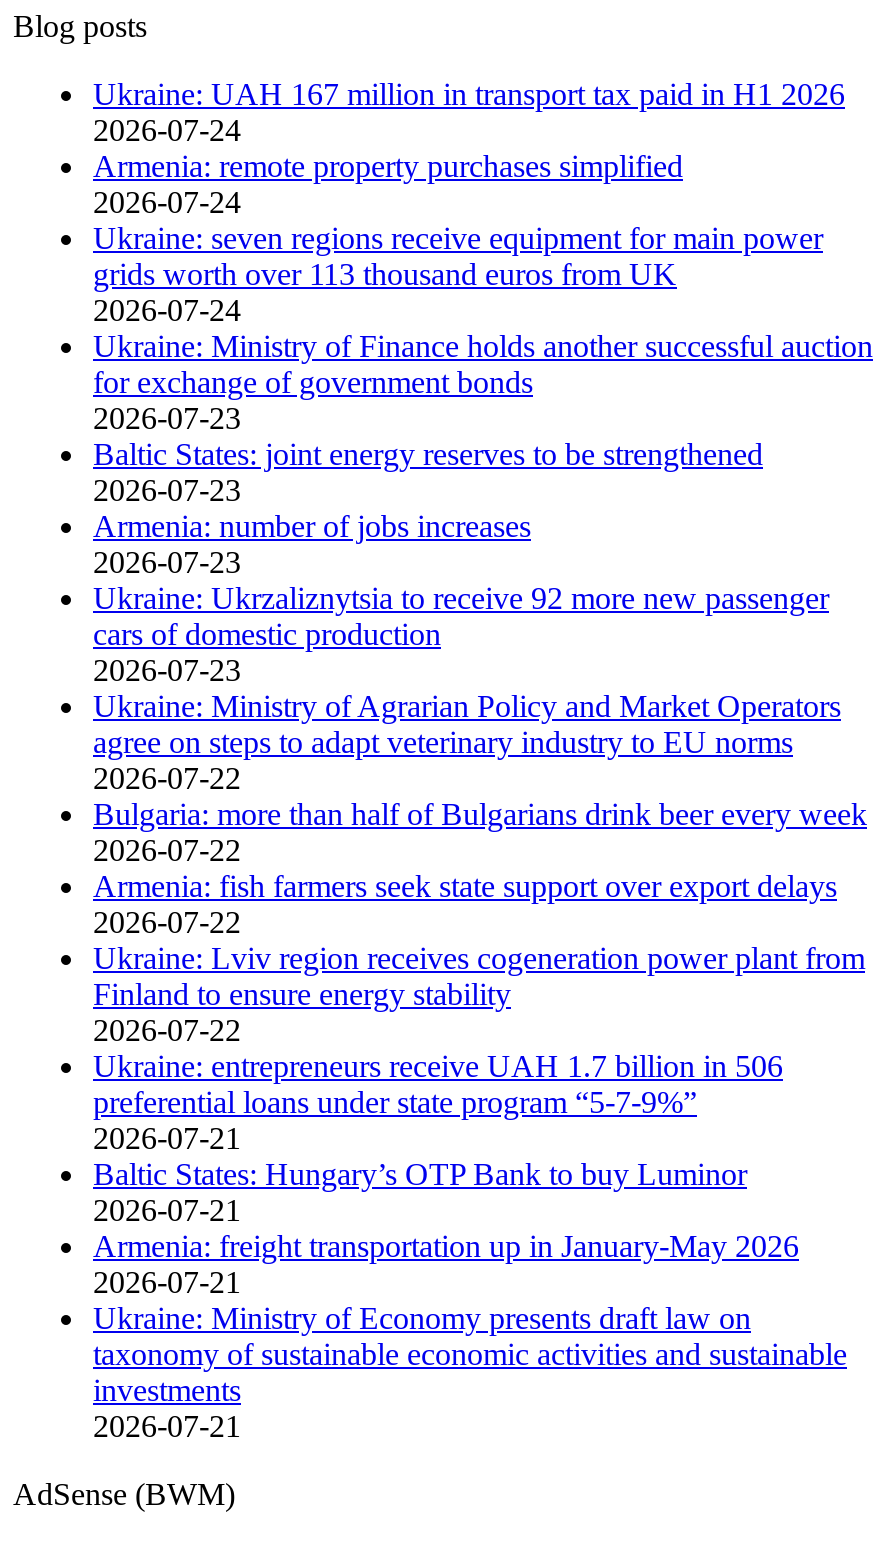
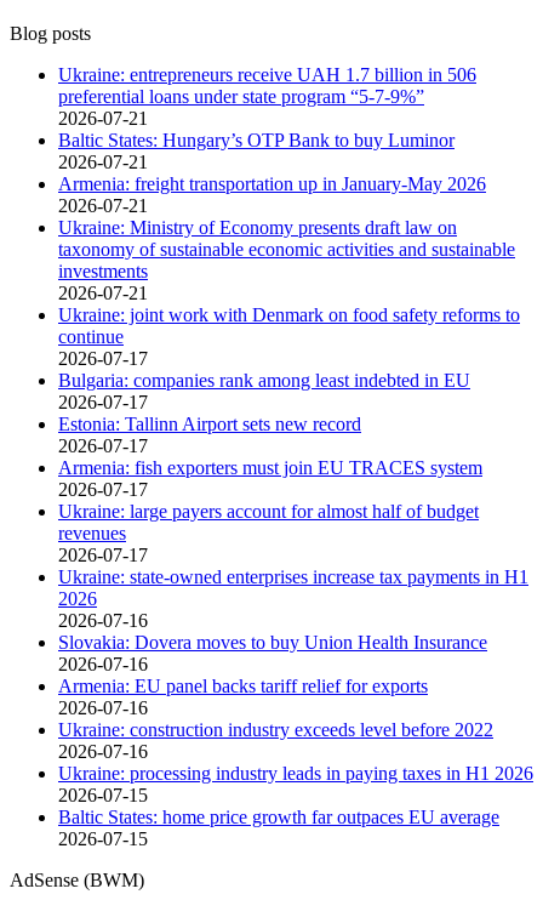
[93,77,873,1047] Ukraine: UAH 167 million in transport tax paid in H1 2026 | 2026-07-24 | Armenia: remote property purchases simplified | 2026-07-24 | Ukraine: seven regions receive equipment for main power | grids worth over 113 thousand euros from UK | 2026-07-24 | Ukraine: Ministry of Finance holds another successful auction | for exchange of government bonds | 2026-07-23 | Baltic States: joint energy reserves to be strengthened | 2026-07-23 | Armenia: number of jobs increases | 2026-07-23 | Ukraine: Ukrzaliznytsia to receive 92 more new passenger | cars of domestic production | 2026-07-23 | Ukraine: Ministry of Agrarian Policy and Market Operators | agree on steps to adapt veterinary industry to EU norms | 2026-07-22 | Bulgaria: more than half of Bulgarians drink beer every week | 2026-07-22 | Armenia: fish farmers seek state support over export delays | 2026-07-22 | Ukraine: Lviv region receives cogeneration power plant from | Finland to ensure energy stability | 2026-07-22 -> none
moved [93,1049,847,1443] -> [58,64,515,303]: Ukraine: entrepreneurs receive UAH 1.7 billion in 506 | preferential loans under state program “5-7-9%” | 2026-07-21 | ... | investments | 2026-07-21
none -> [58,304,533,849] Ukraine: joint work with Denmark on food safety reforms to | continue | 2026-07-17 | Bulgaria: companies rank among least indebted in EU | 2026-07-17 | Estonia: Tallinn Airport sets new record | 2026-07-17 | Armenia: fish exporters must join EU TRACES system | 2026-07-17 | Ukraine: large payers account for almost half of budget | revenues | 2026-07-17 | Ukraine: state-owned enterprises increase tax payments in H1 | 2026 | 2026-07-16 | Slovakia: Dovera moves to buy Union Health Insurance | 2026-07-16 | Armenia: EU panel backs tariff relief for exports | 2026-07-16 | Ukraine: construction industry exceeds level before 2022 | 2026-07-16 | Ukraine: processing industry leads in paying taxes in H1 2026 | 2026-07-15 | Baltic States: home price growth far outpaces EU average | 2026-07-15

